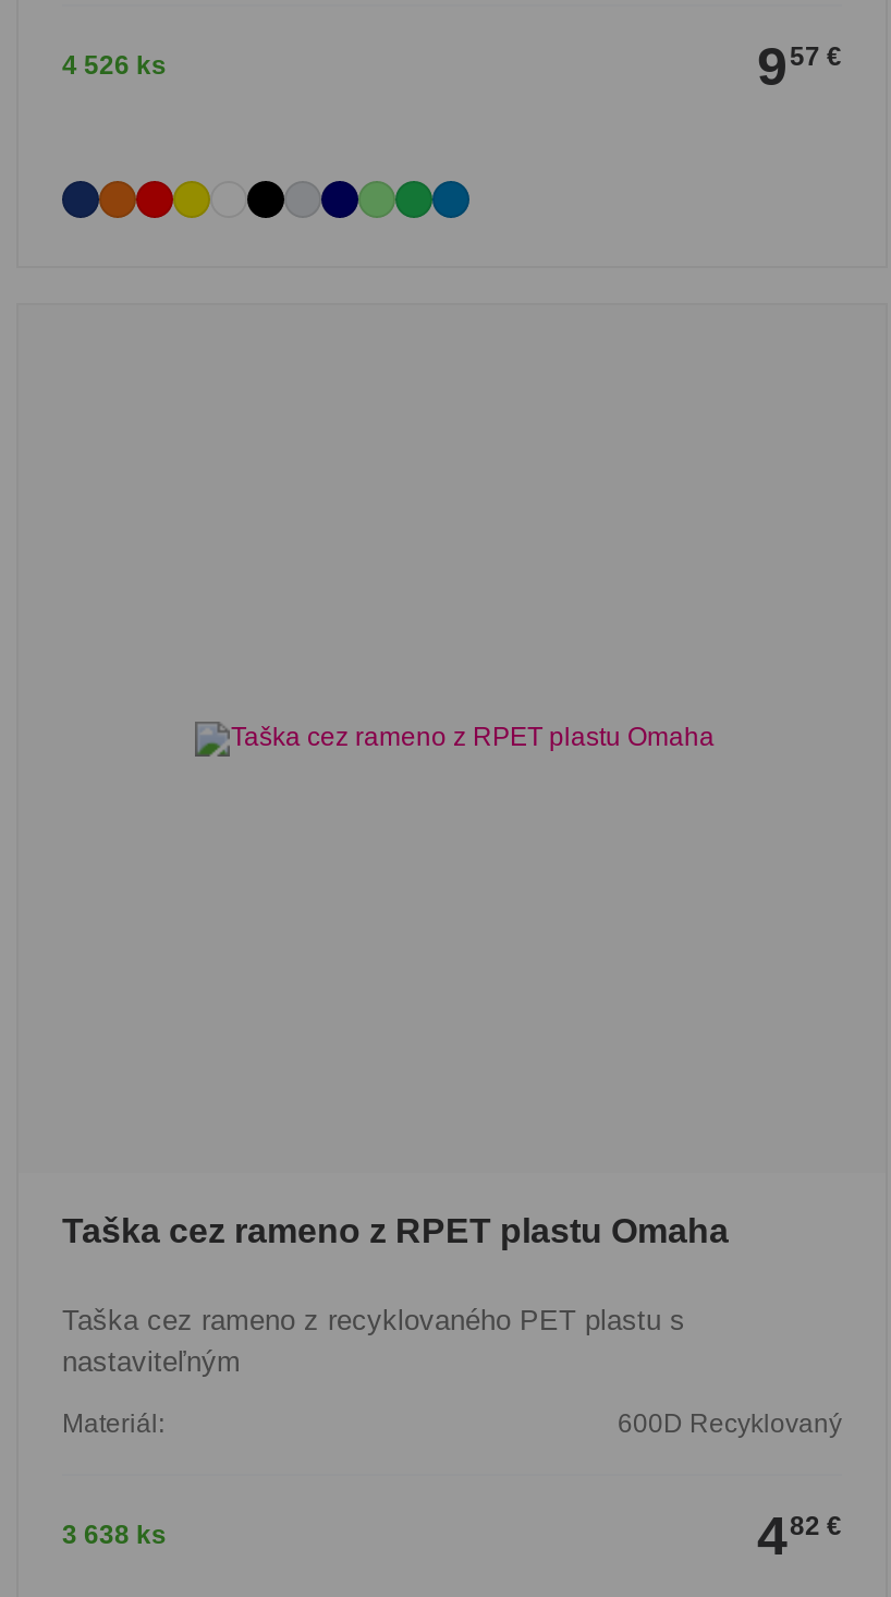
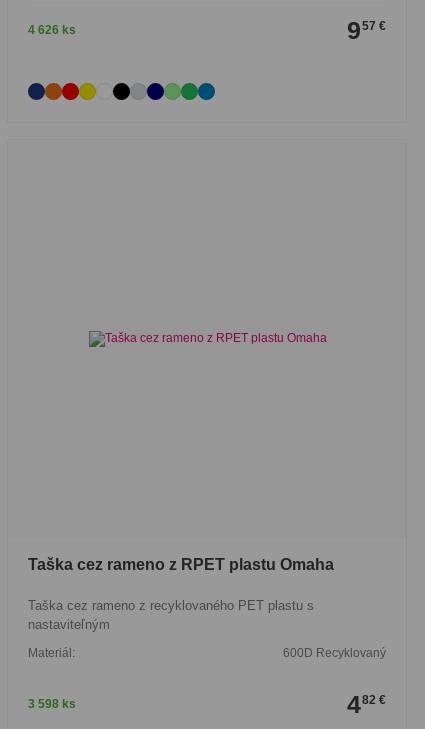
[62,51,167,81] 4 526 ks -> [28,23,76,37] 4 626 ks
[62,1520,167,1551] 3 638 ks -> [28,697,76,711] 3 598 ks

